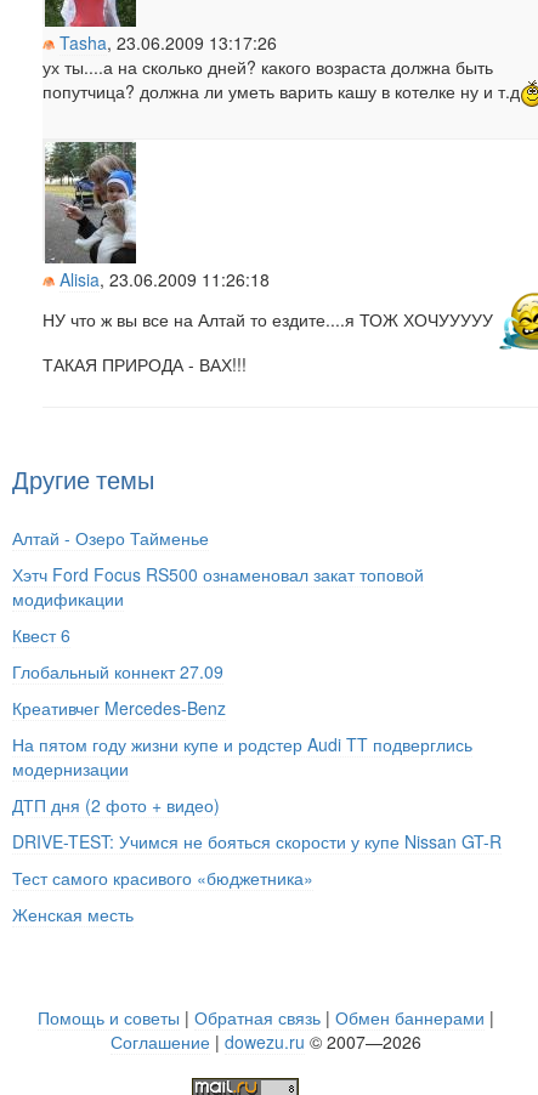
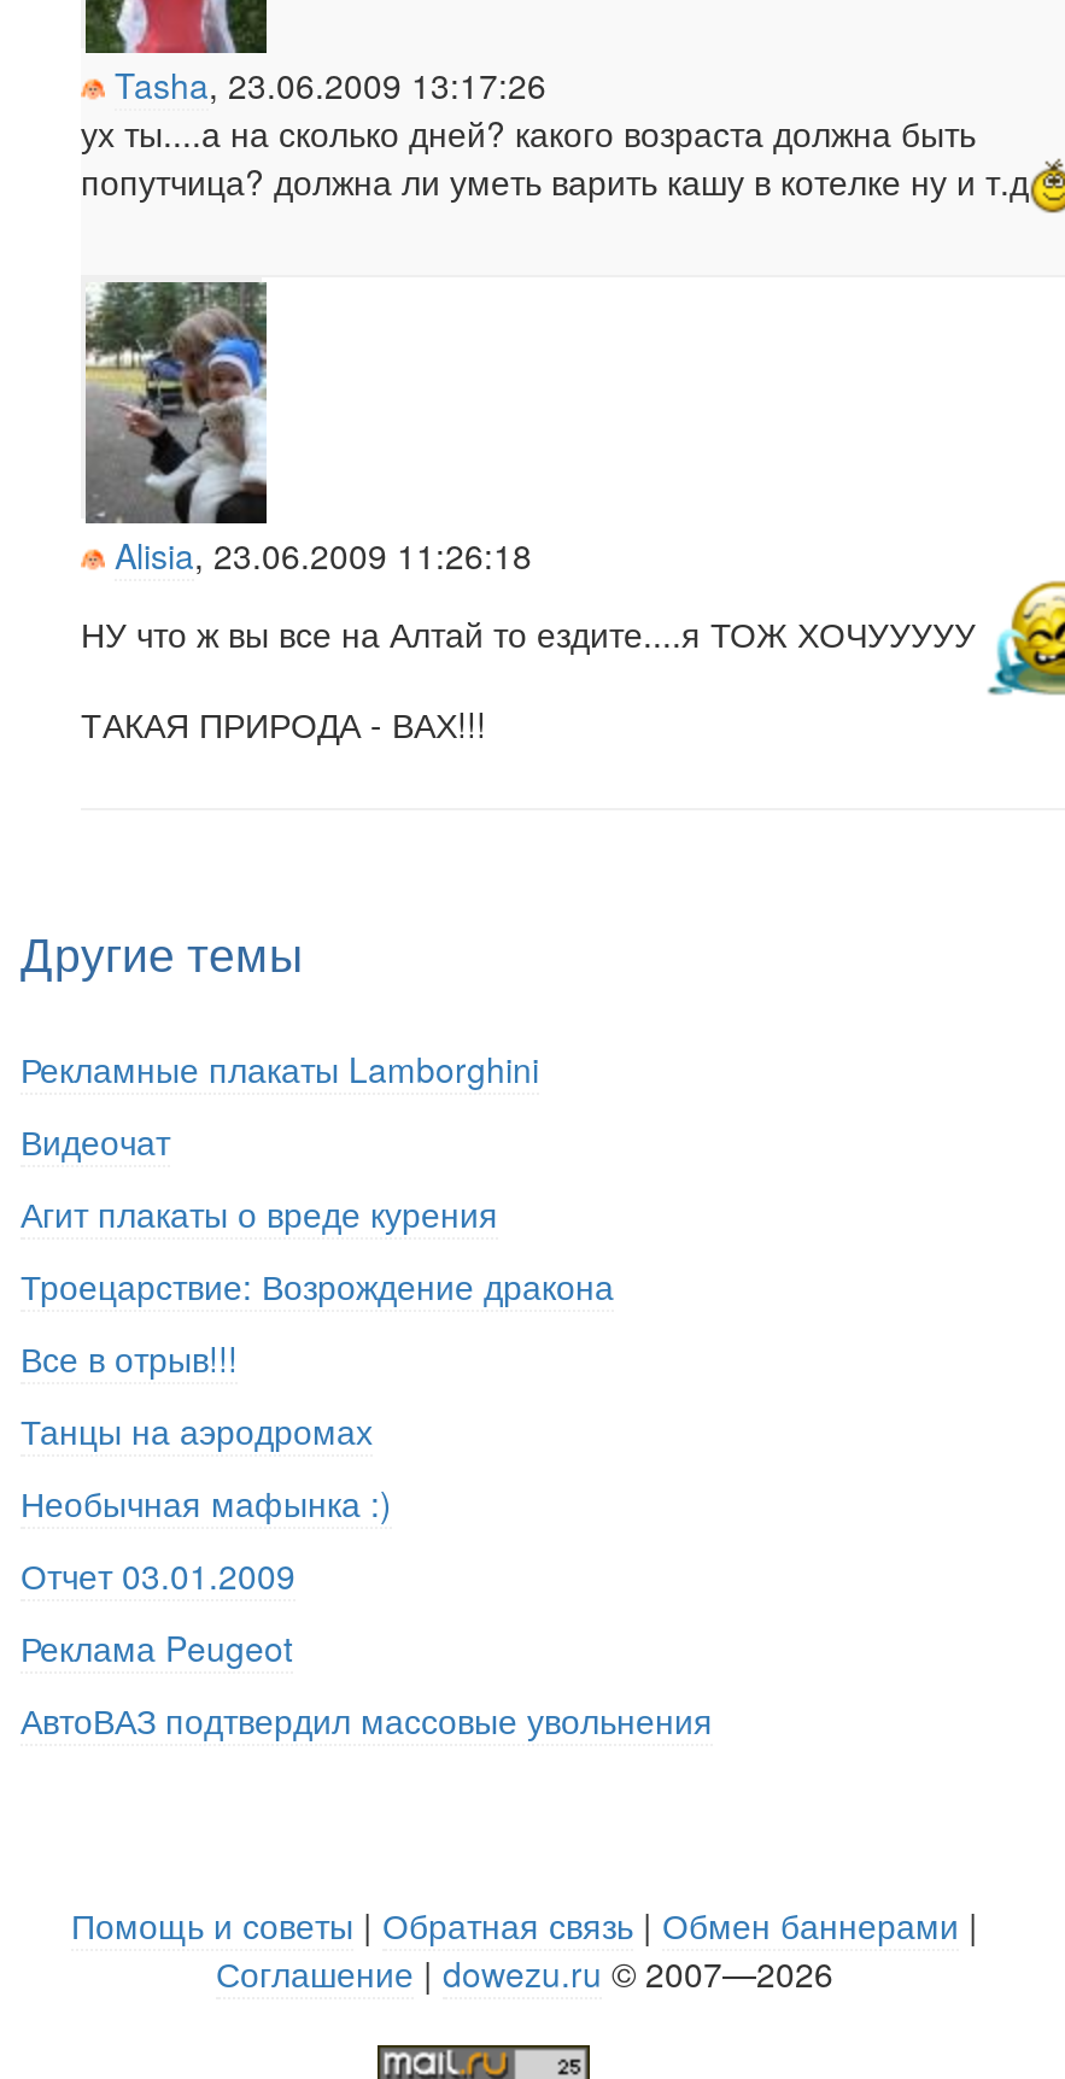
[12,526,209,550] Алтай - Озеро Тайменье -> [21,1044,539,1093] Рекламные плакаты Lamborghini
[12,562,424,611] Хэтч Ford Focus RS500 ознаменовал закат топовой | модификации -> [21,1117,170,1165] Видеочат
[12,623,70,647] Квест 6 -> [21,1189,498,1237] Агит плакаты о вреде курения
[12,659,223,683] Глобальный коннект 27.09 -> [21,1261,614,1310] Троецарствие: Возрождение дракона
[12,696,226,720] Креативчег Mercedes-Benz -> [21,1334,238,1382] Все в отрыв!!!
[12,732,472,781] На пятом году жизни купе и родстер Audi TT подверглись | модернизации -> [21,1406,373,1454] Танцы на аэродромах
[12,793,220,817] ДТП дня (2 фото + видео) -> [21,1478,392,1527] Необычная мафынка :)
[12,829,502,853] DRIVE-TEST: Учимся не бояться скорости у купе Nissan GT-R -> [21,1551,295,1599] Отчет 03.01.2009
[12,866,313,890] Тест самого красивого «бюджетника» -> [21,1623,293,1671] Реклама Peugeot
[12,902,134,926] Женская месть -> [21,1696,713,1744] АвтоВАЗ подтвердил массовые увольнения

